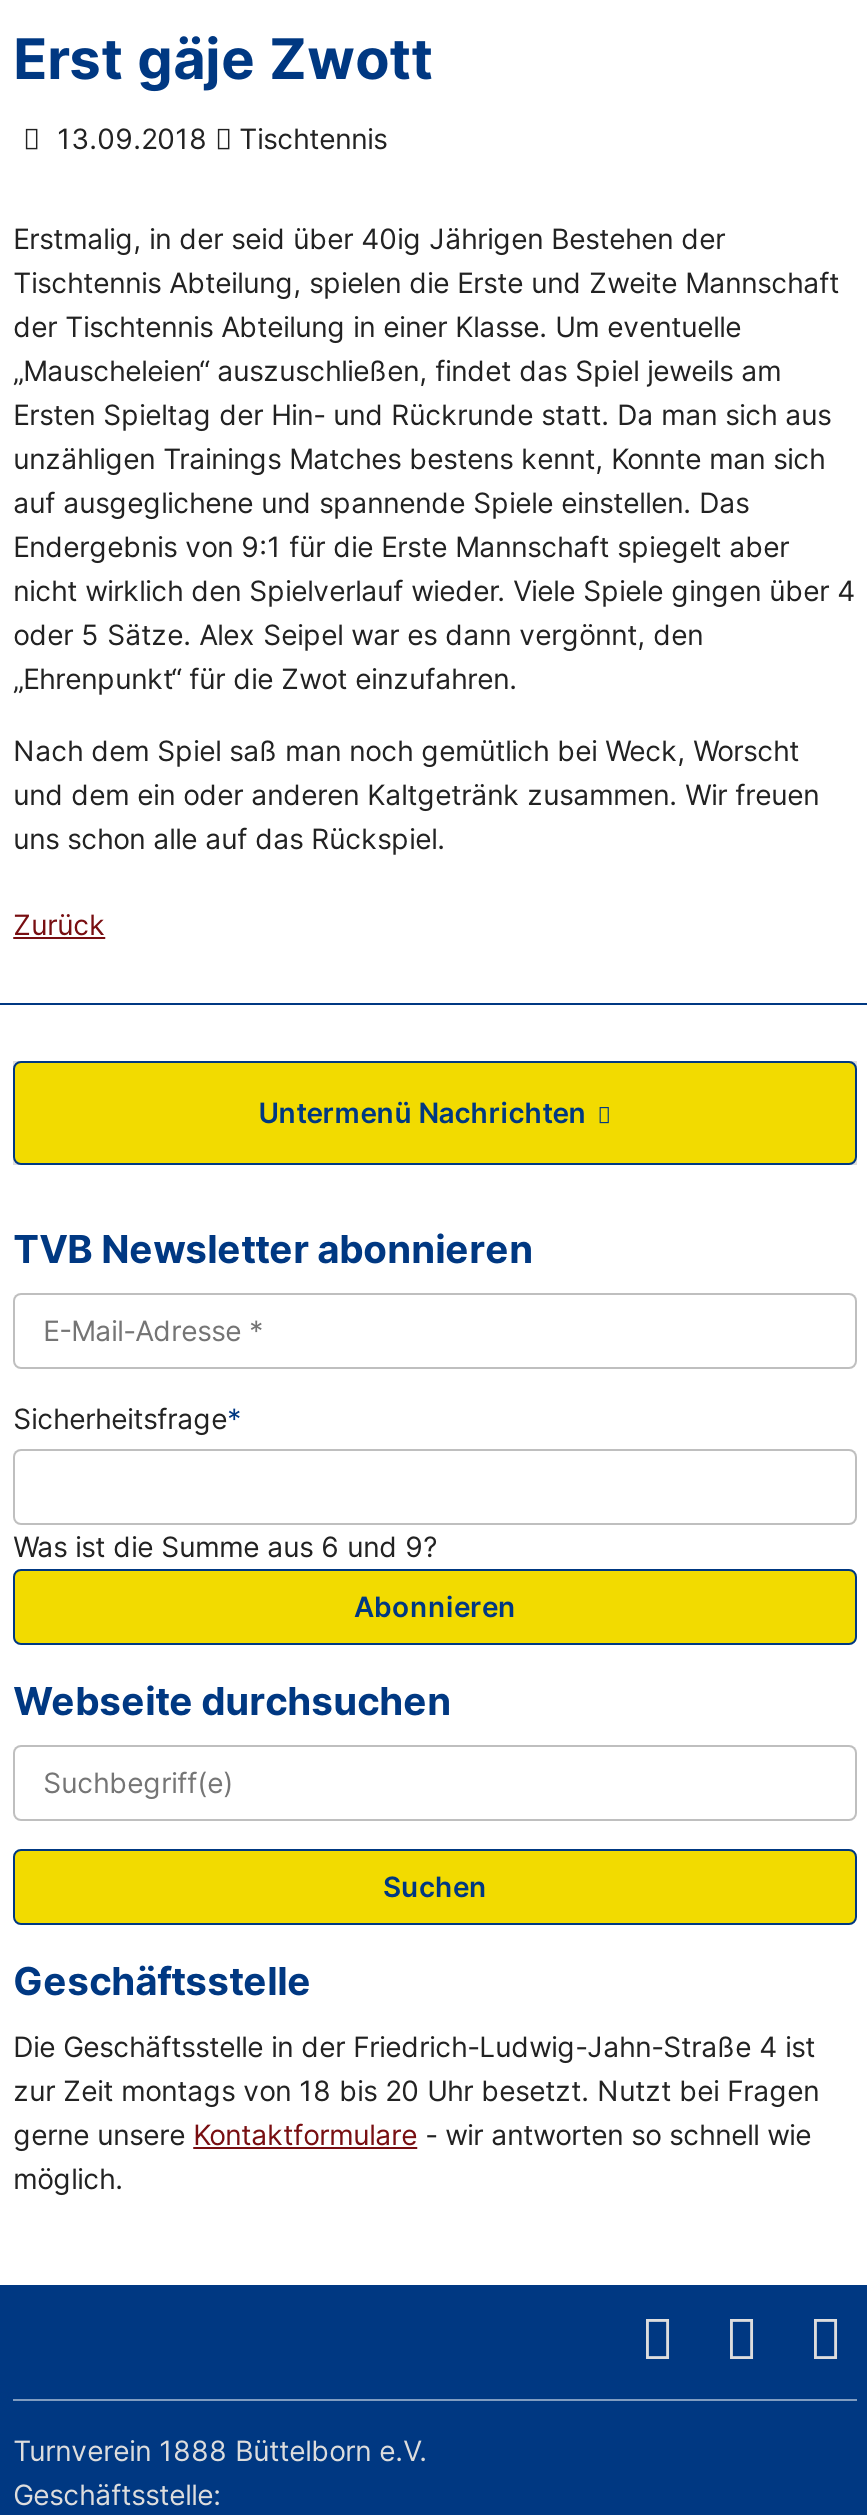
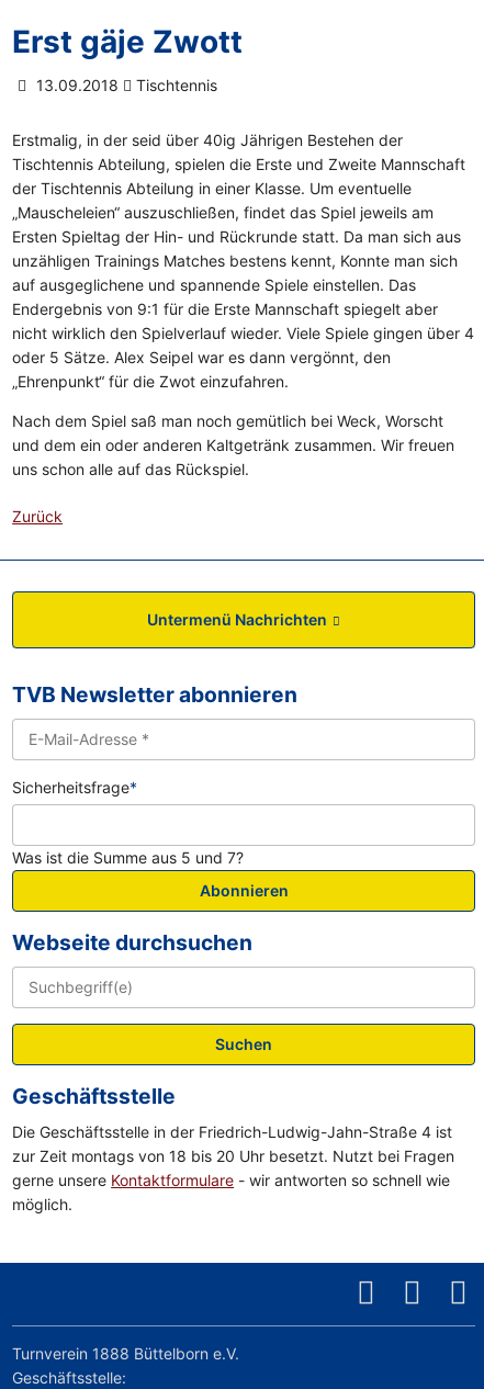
[13,1529,437,1563] Was ist die Summe aus 6 und 9? -> [12,848,244,867] Was ist die Summe aus 5 und 7?

